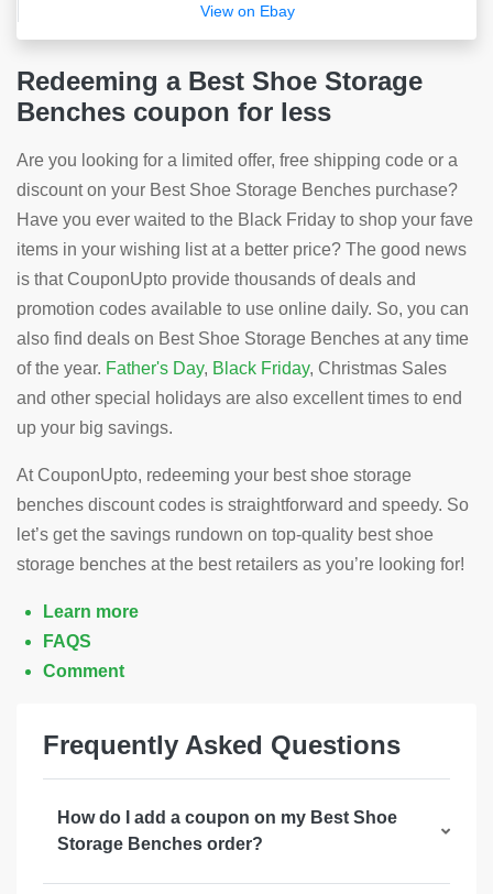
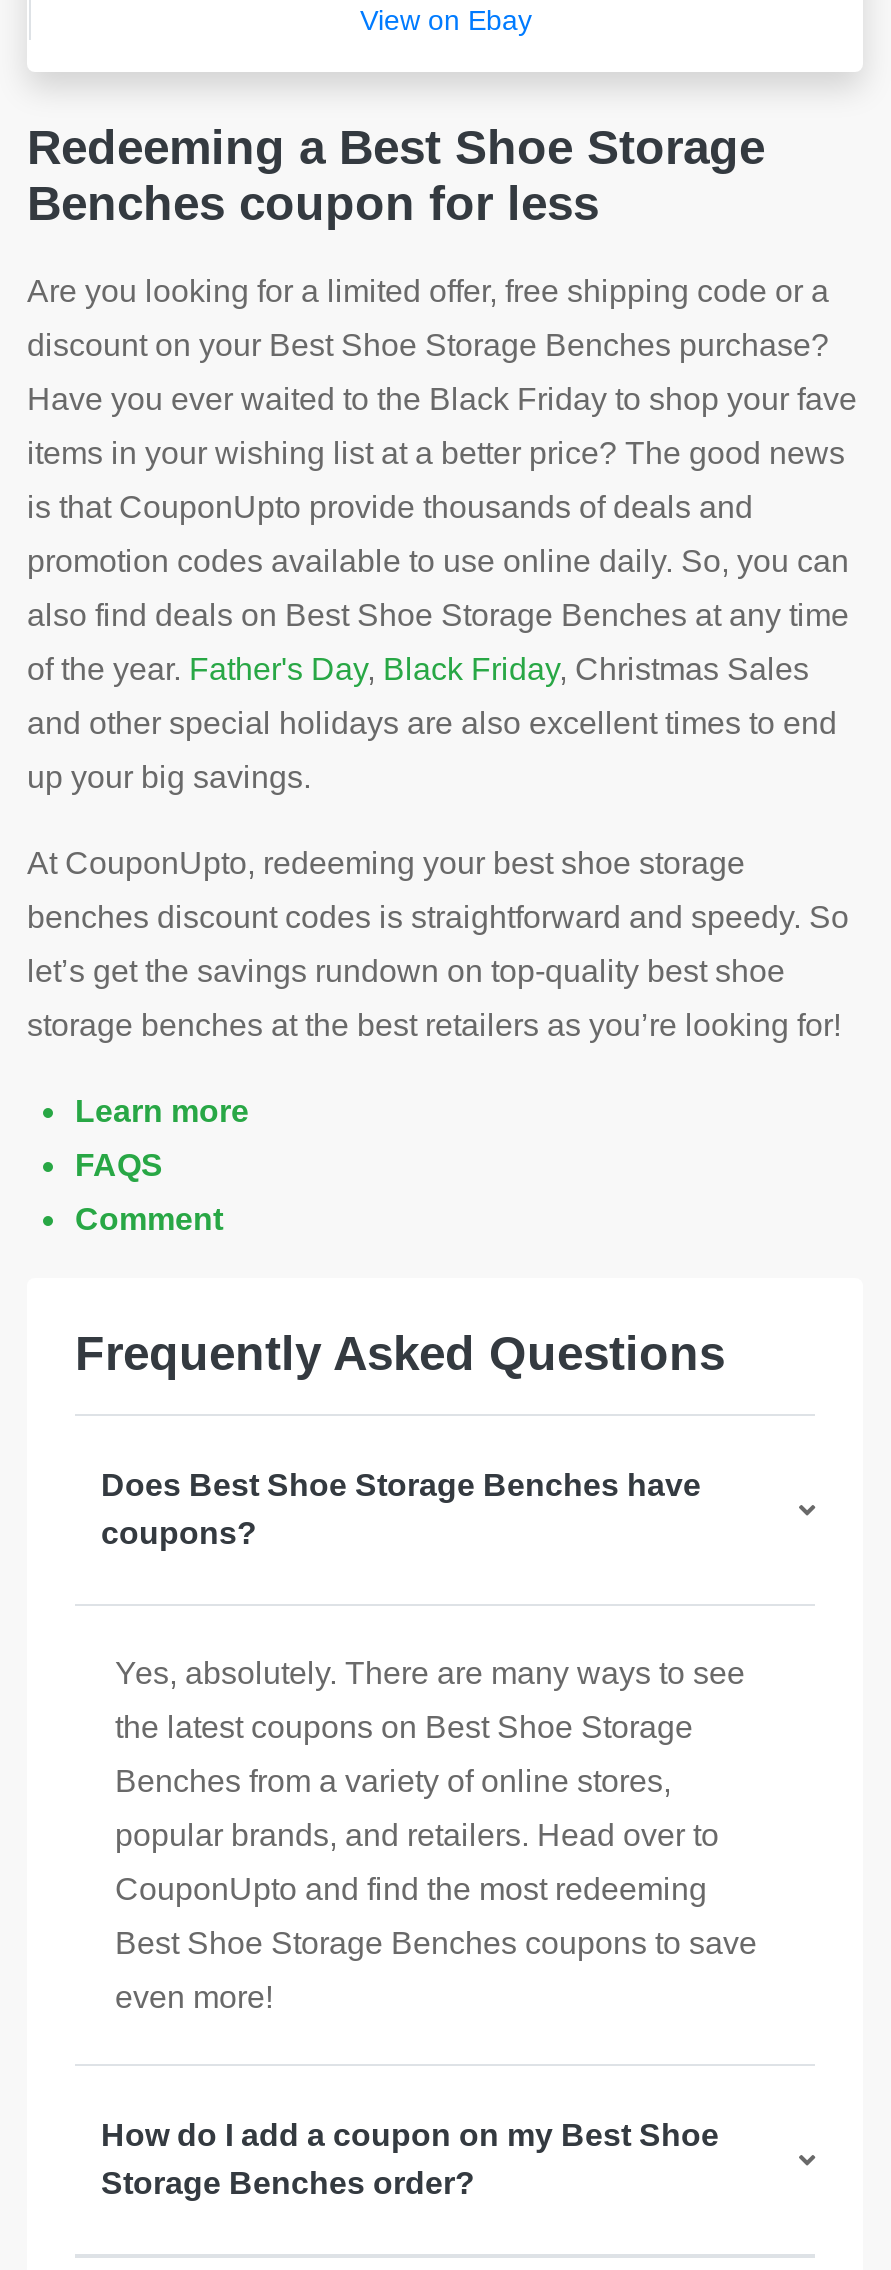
none -> [101,1468,701,1550] Does Best Shoe Storage Benches have | coupons?
none -> [115,1656,757,2014] Yes, absolutely. There are many ways to see | the latest coupons on Best Shoe Storage | Benches from a variety of online stores, | popular brands, and retailers. Head over to | CouponUpto and find the most redeeming | Best Shoe Storage Benches coupons to save | even more!

